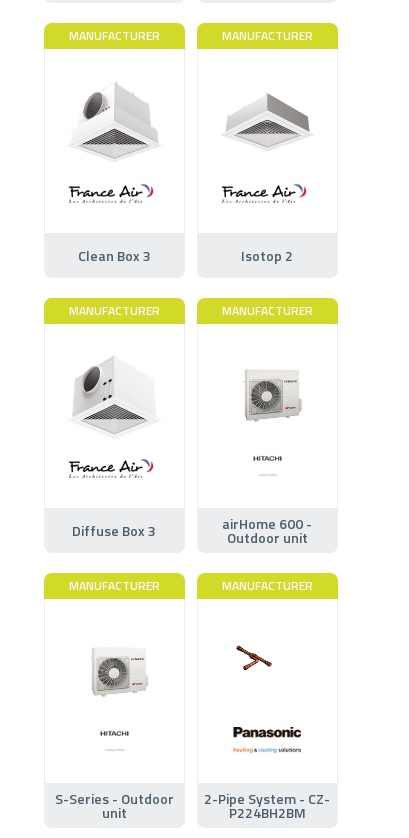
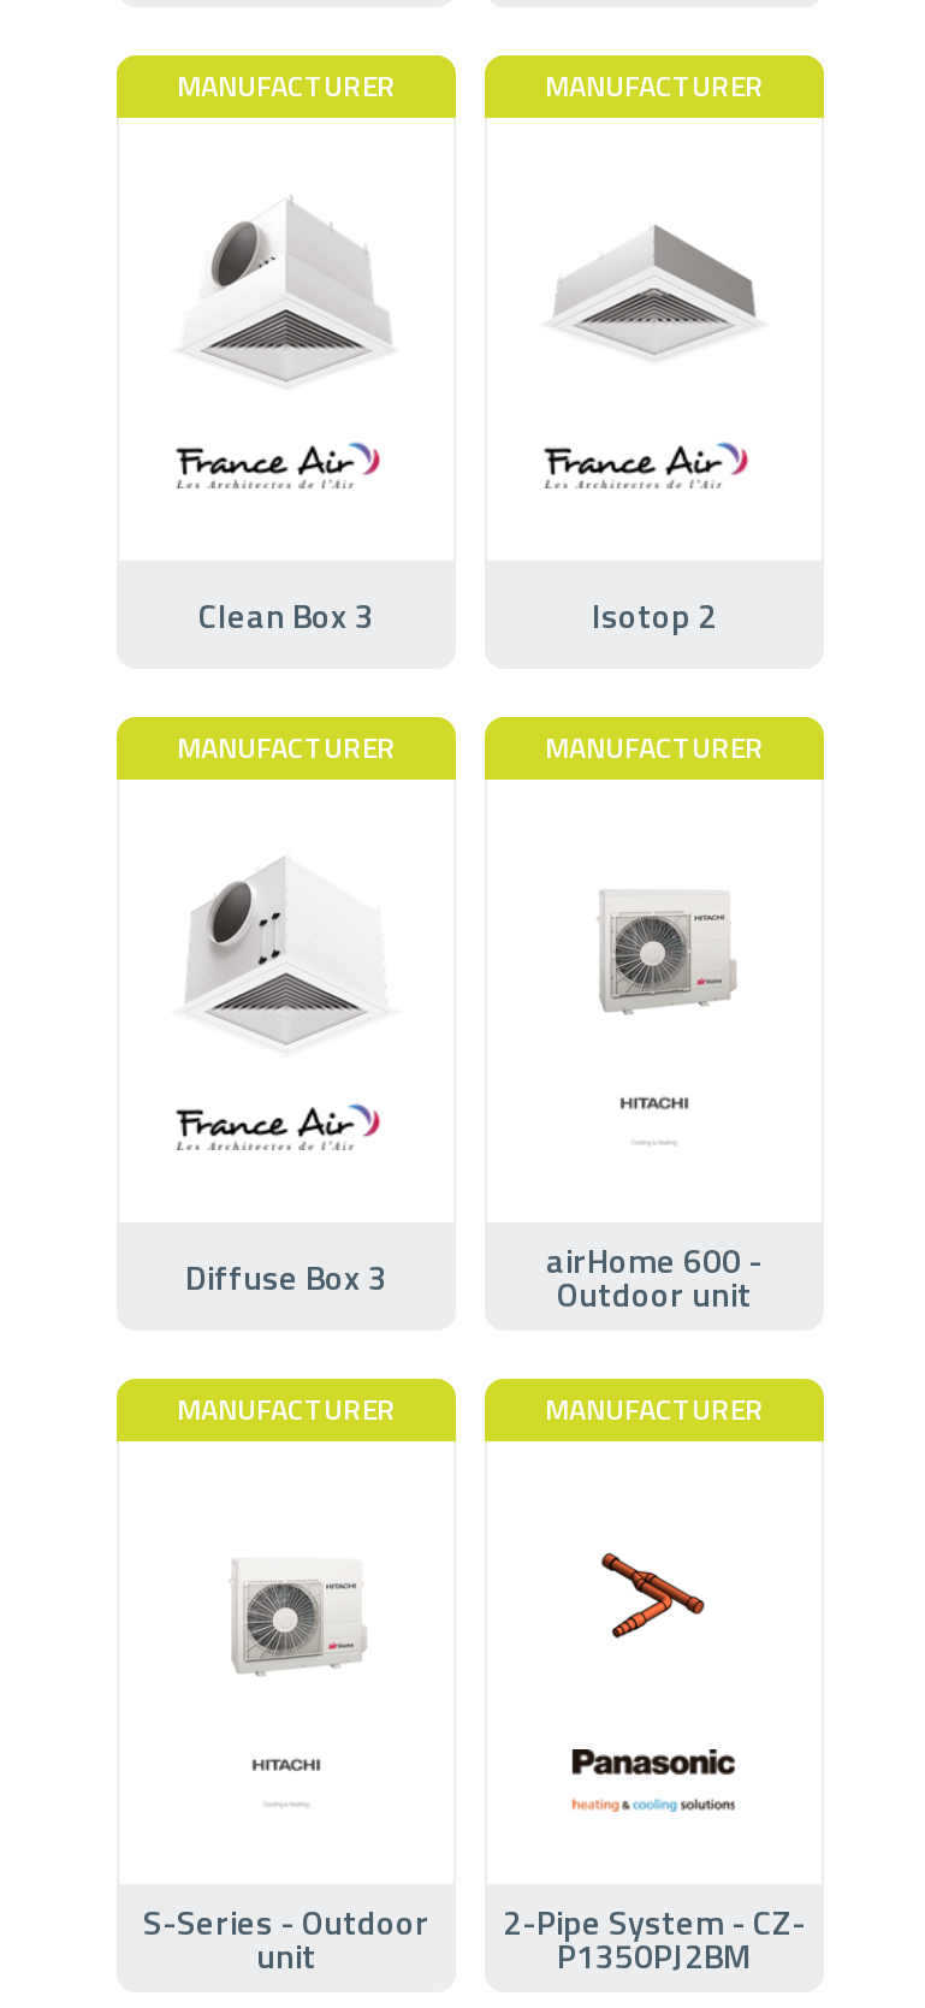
[235,645,288,680] [image] -> [581,1552,706,1641] [image]
[229,802,306,823] P224BH2BM -> [557,1929,752,1979] P1350PJ2BM

